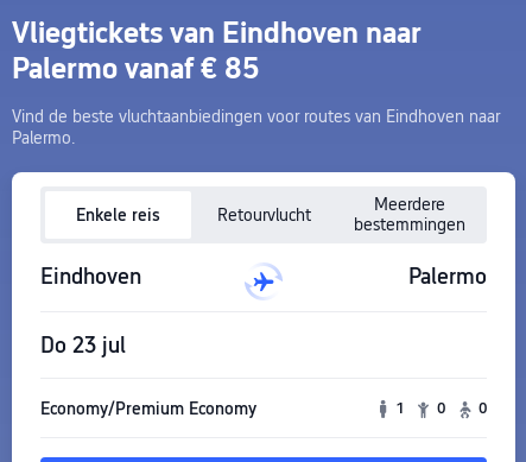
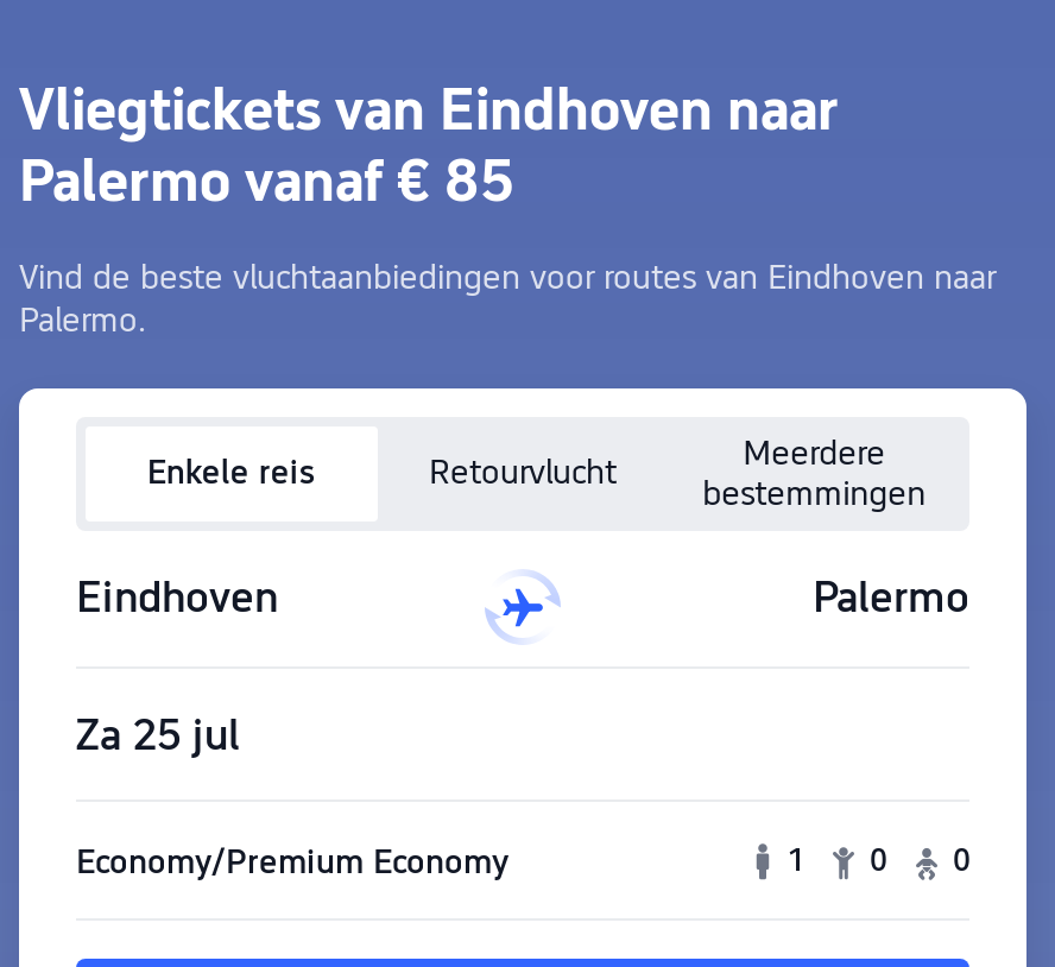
[40,333,126,357] Do 23 jul -> [76,708,240,758] Za 25 jul

